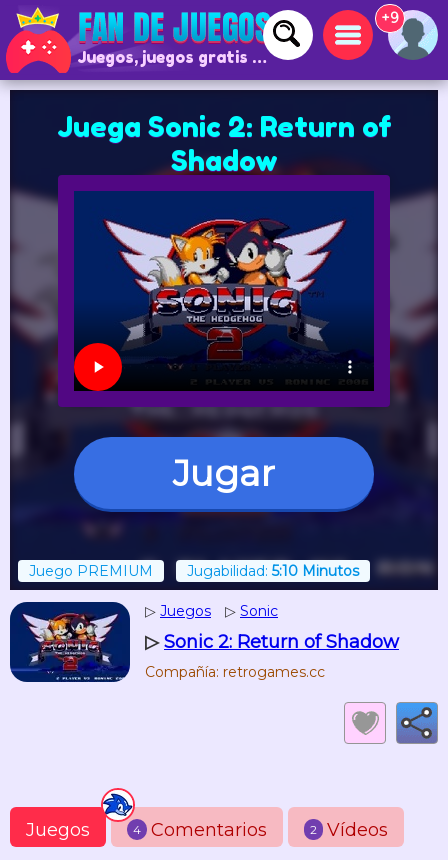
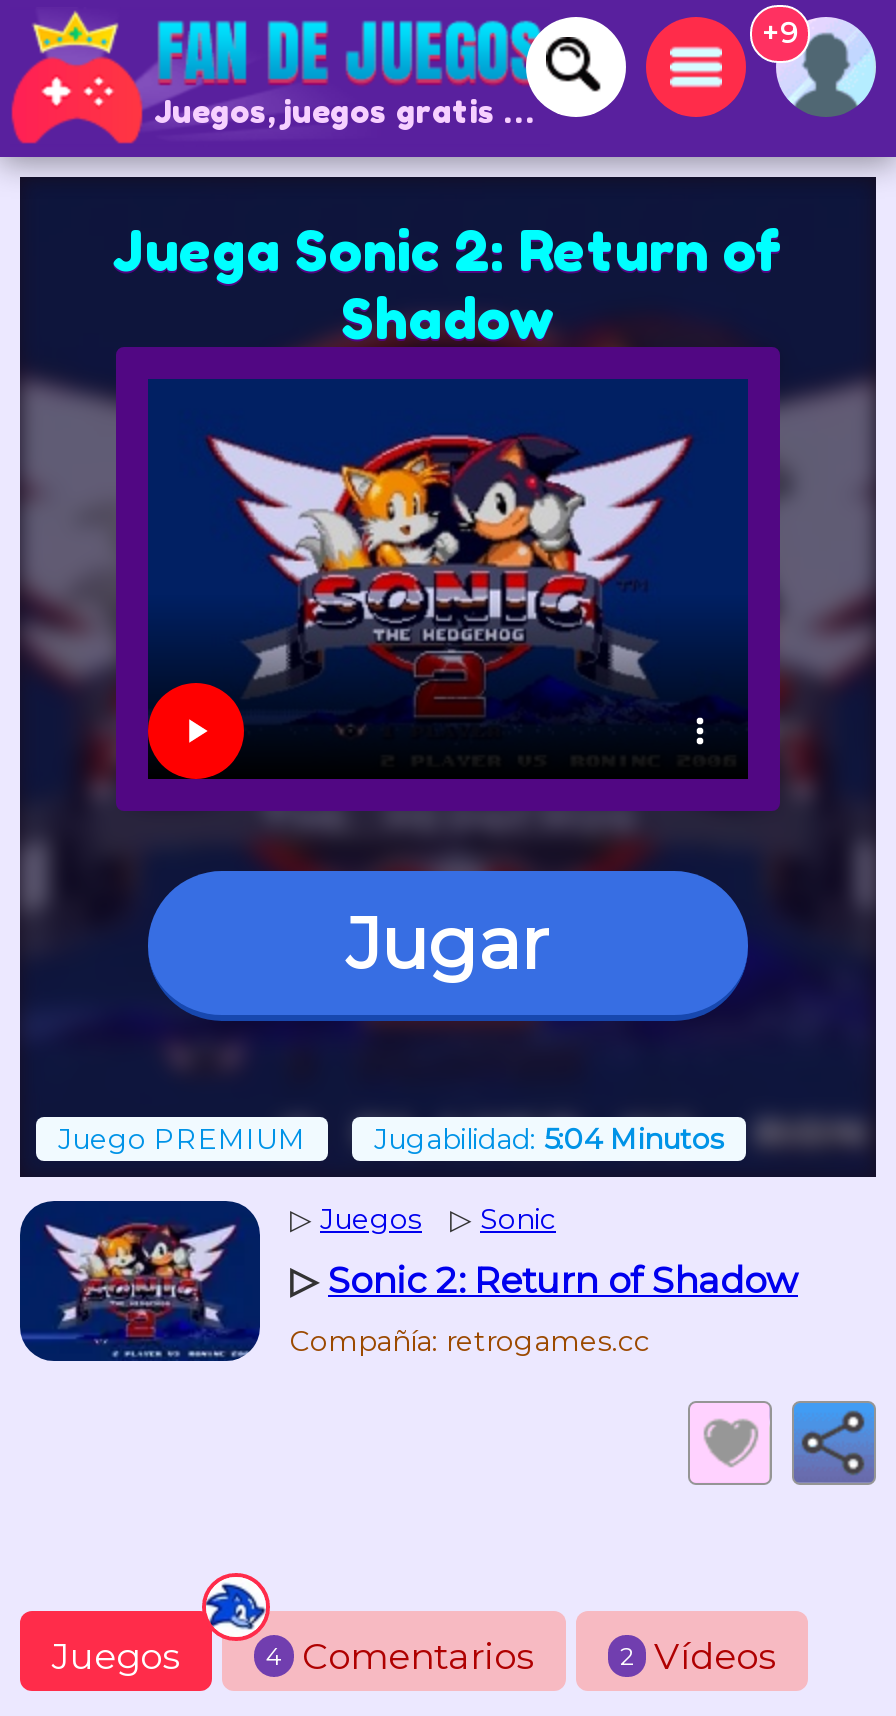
[187,562,359,580] Jugabilidad: 5:10 Minutos -> [374,1121,724,1157] Jugabilidad: 5:04 Minutos

